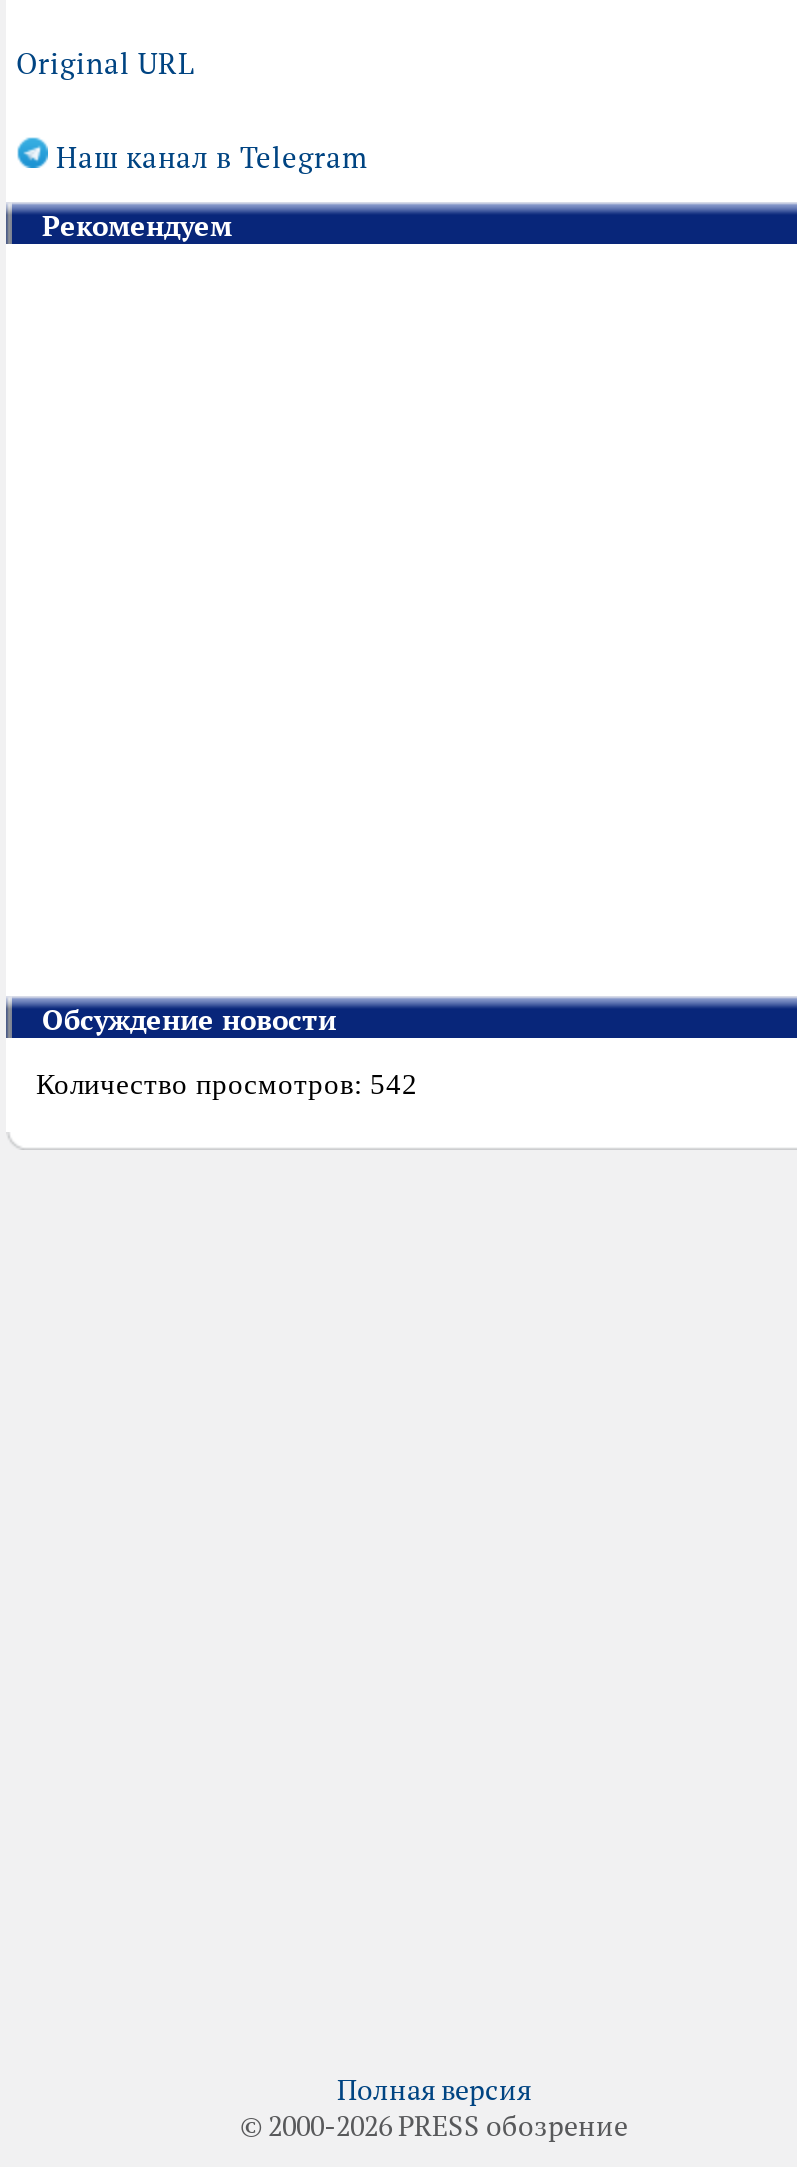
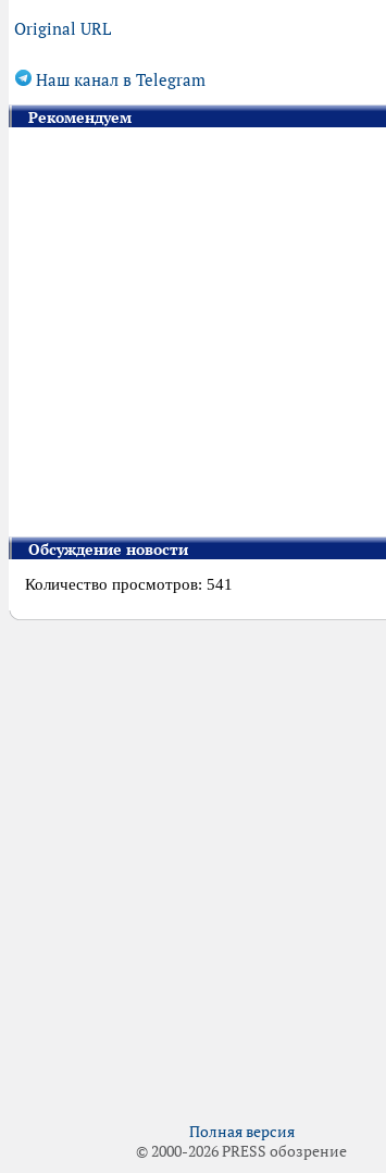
[36,1068,418,1100] Количество просмотров: 542 -> [25,576,233,593] Количество просмотров: 541

